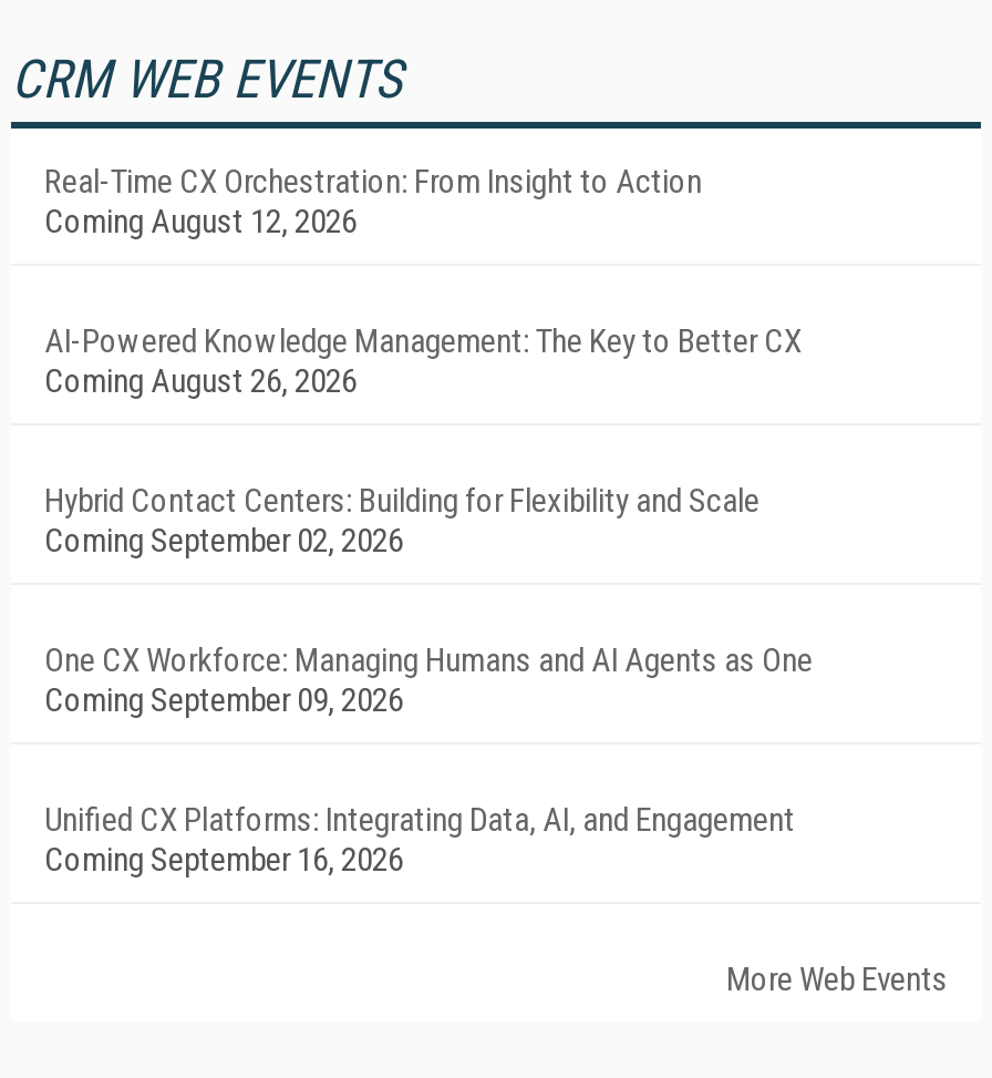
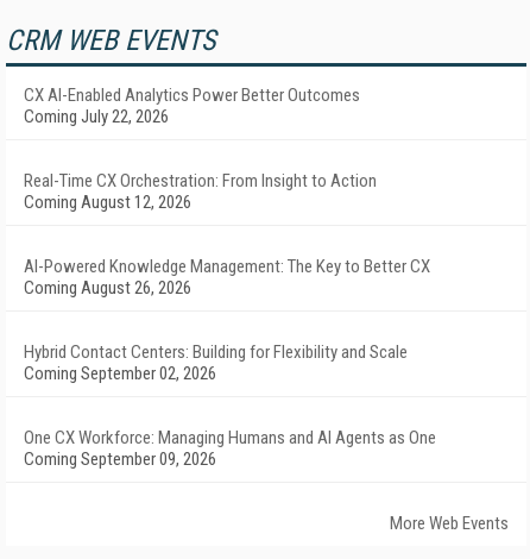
none -> [24,84,360,127] CX AI-Enabled Analytics Power Better Outcomes | Coming July 22, 2026
moved [44,162,813,720] -> [24,170,436,470]: Real-Time CX Orchestration: From Insight to Action | Coming August 12, 2026 | AI-Powered Knowledge Management: The Key to Better CX | Coming August 26, 2026 | Hybrid Contact Centers: Building for Flexibility and Scale | Coming September 02, 2026 | One CX Workforce: Managing Humans and AI Agents as One | Coming September 09, 2026
[44,800,795,880] Unified CX Platforms: Integrating Data, AI, and Engagement | Coming September 16, 2026 -> none

